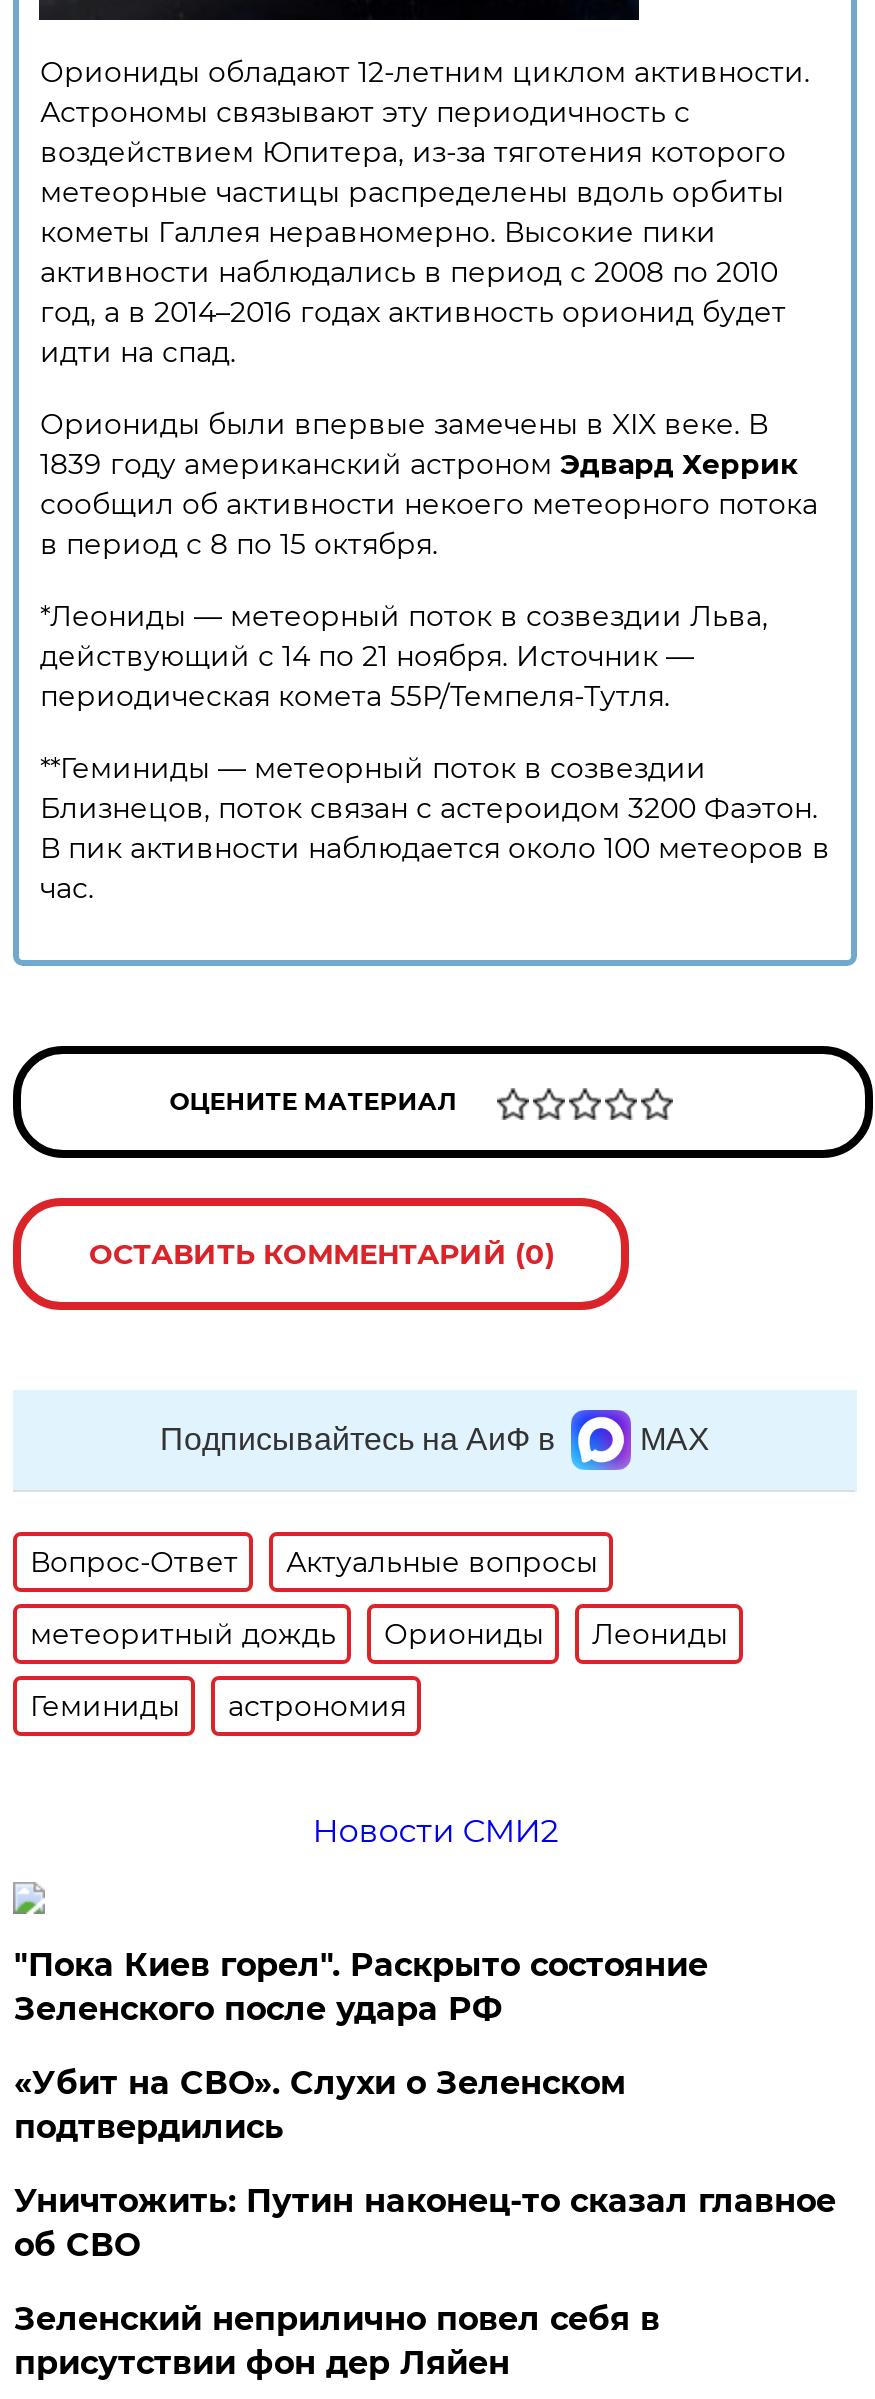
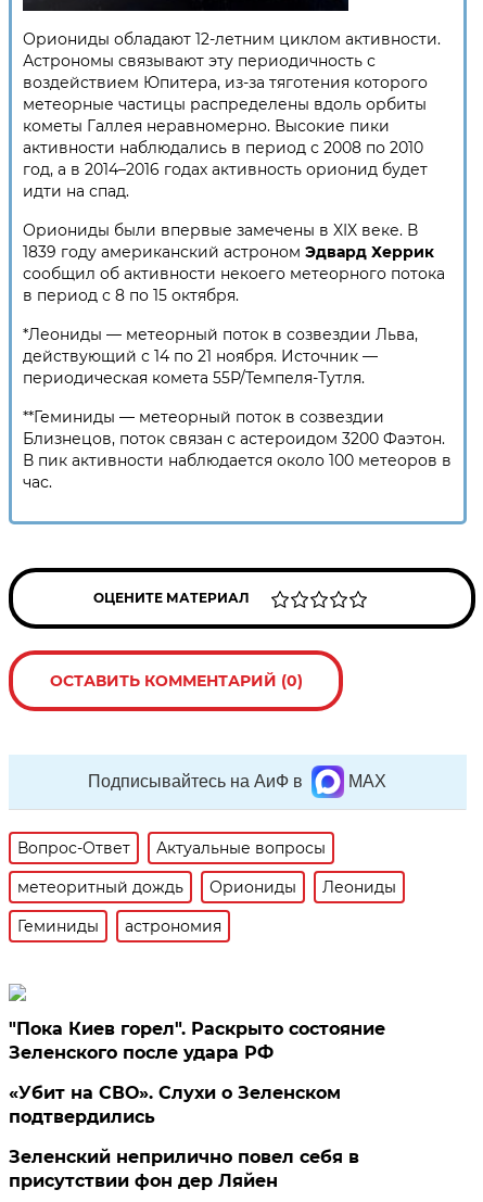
[312,1812,558,1850] Новости СМИ2 -> none
[14,2182,836,2264] Уничтожить: Путин наконец-то сказал главное | об СВО -> none

